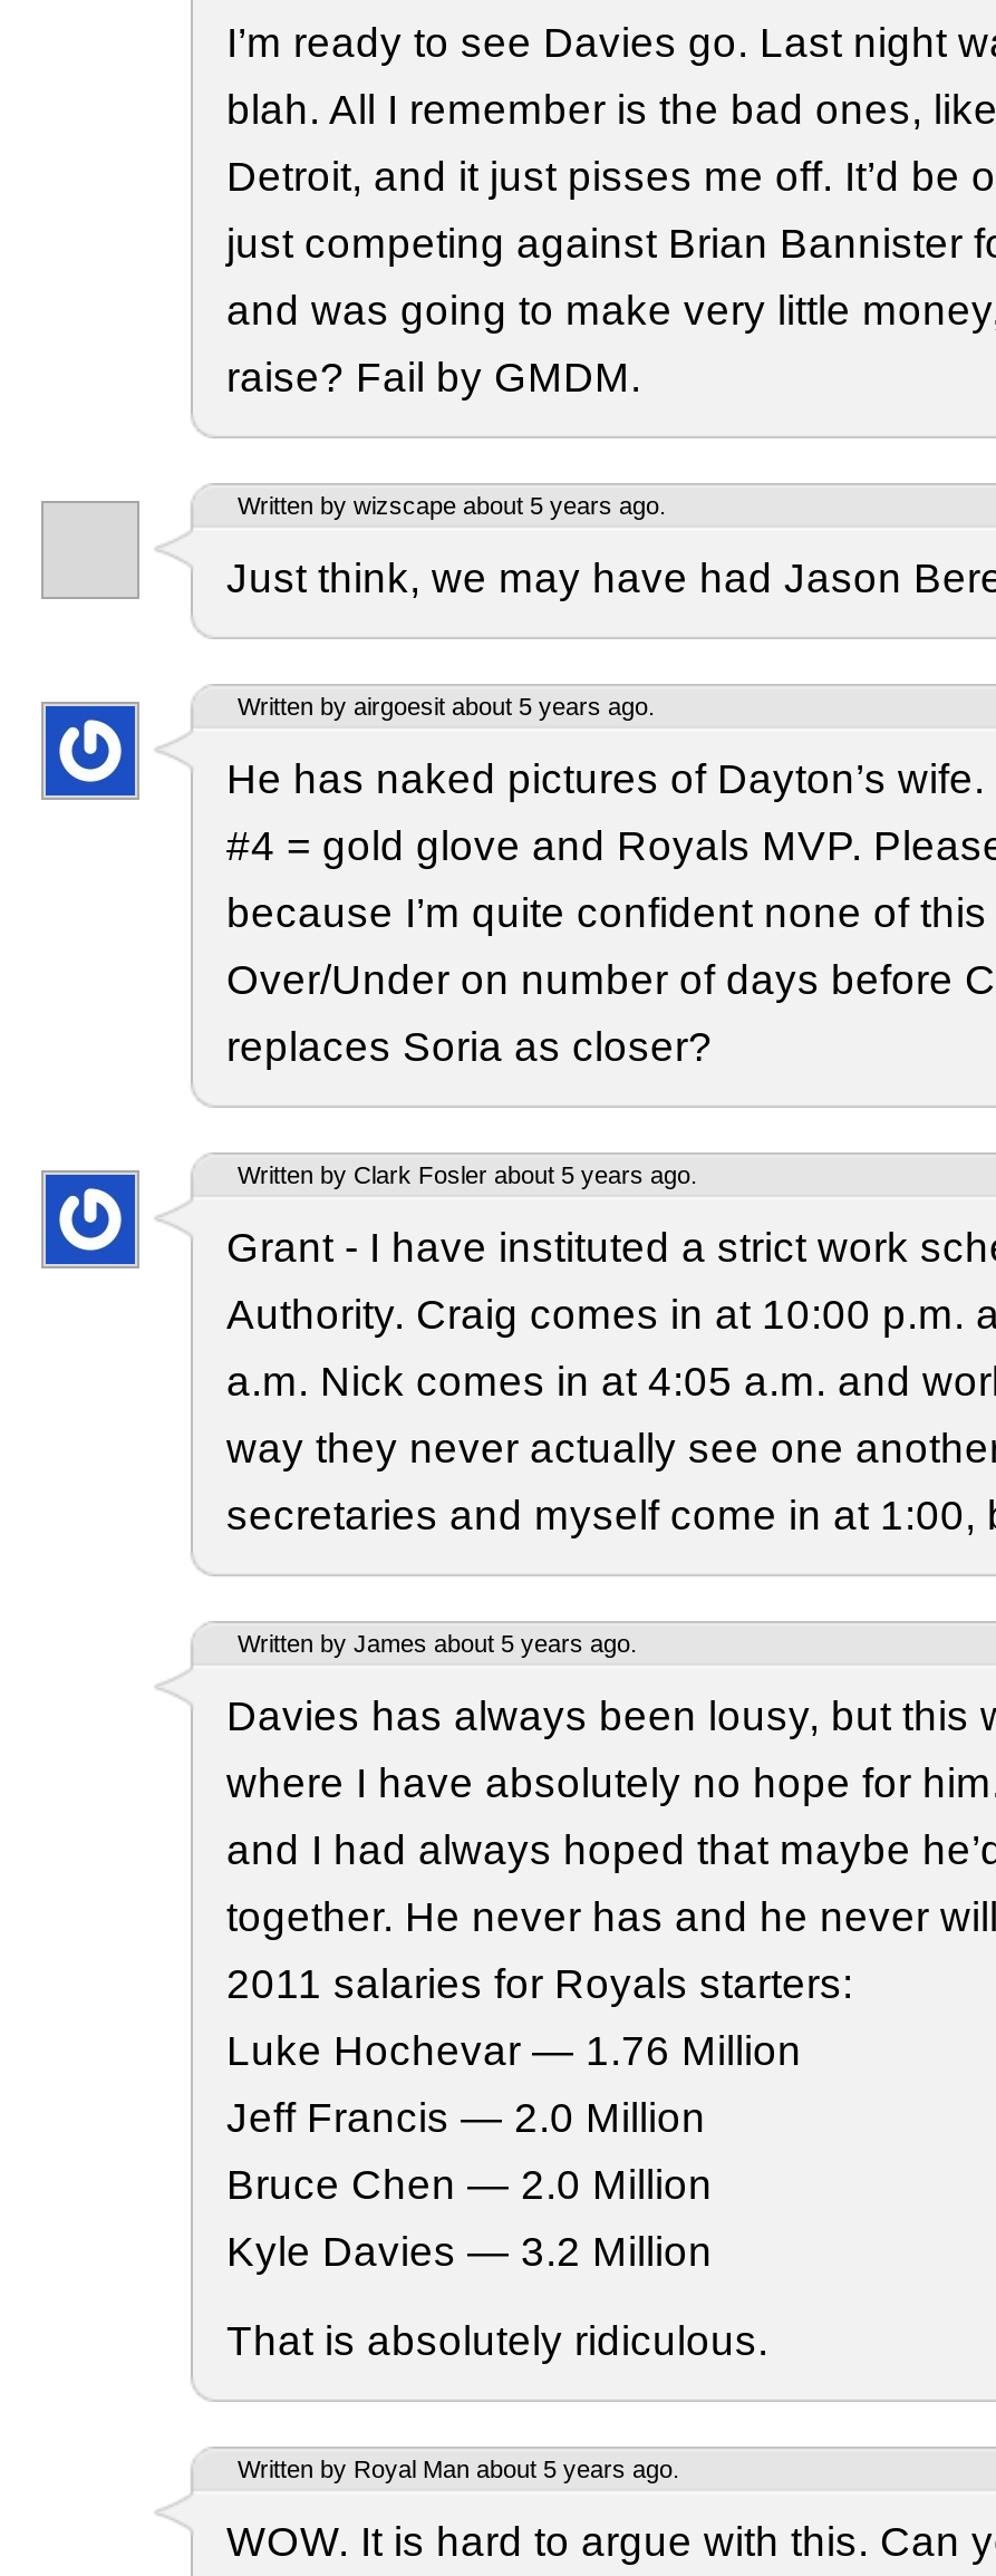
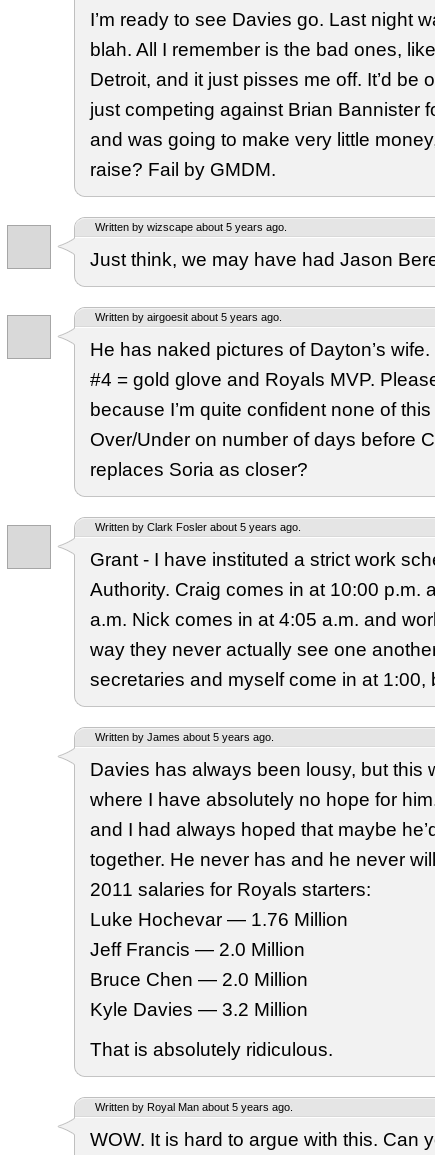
[43,704,137,798] [image] -> none
[43,1173,137,1266] [image] -> none

